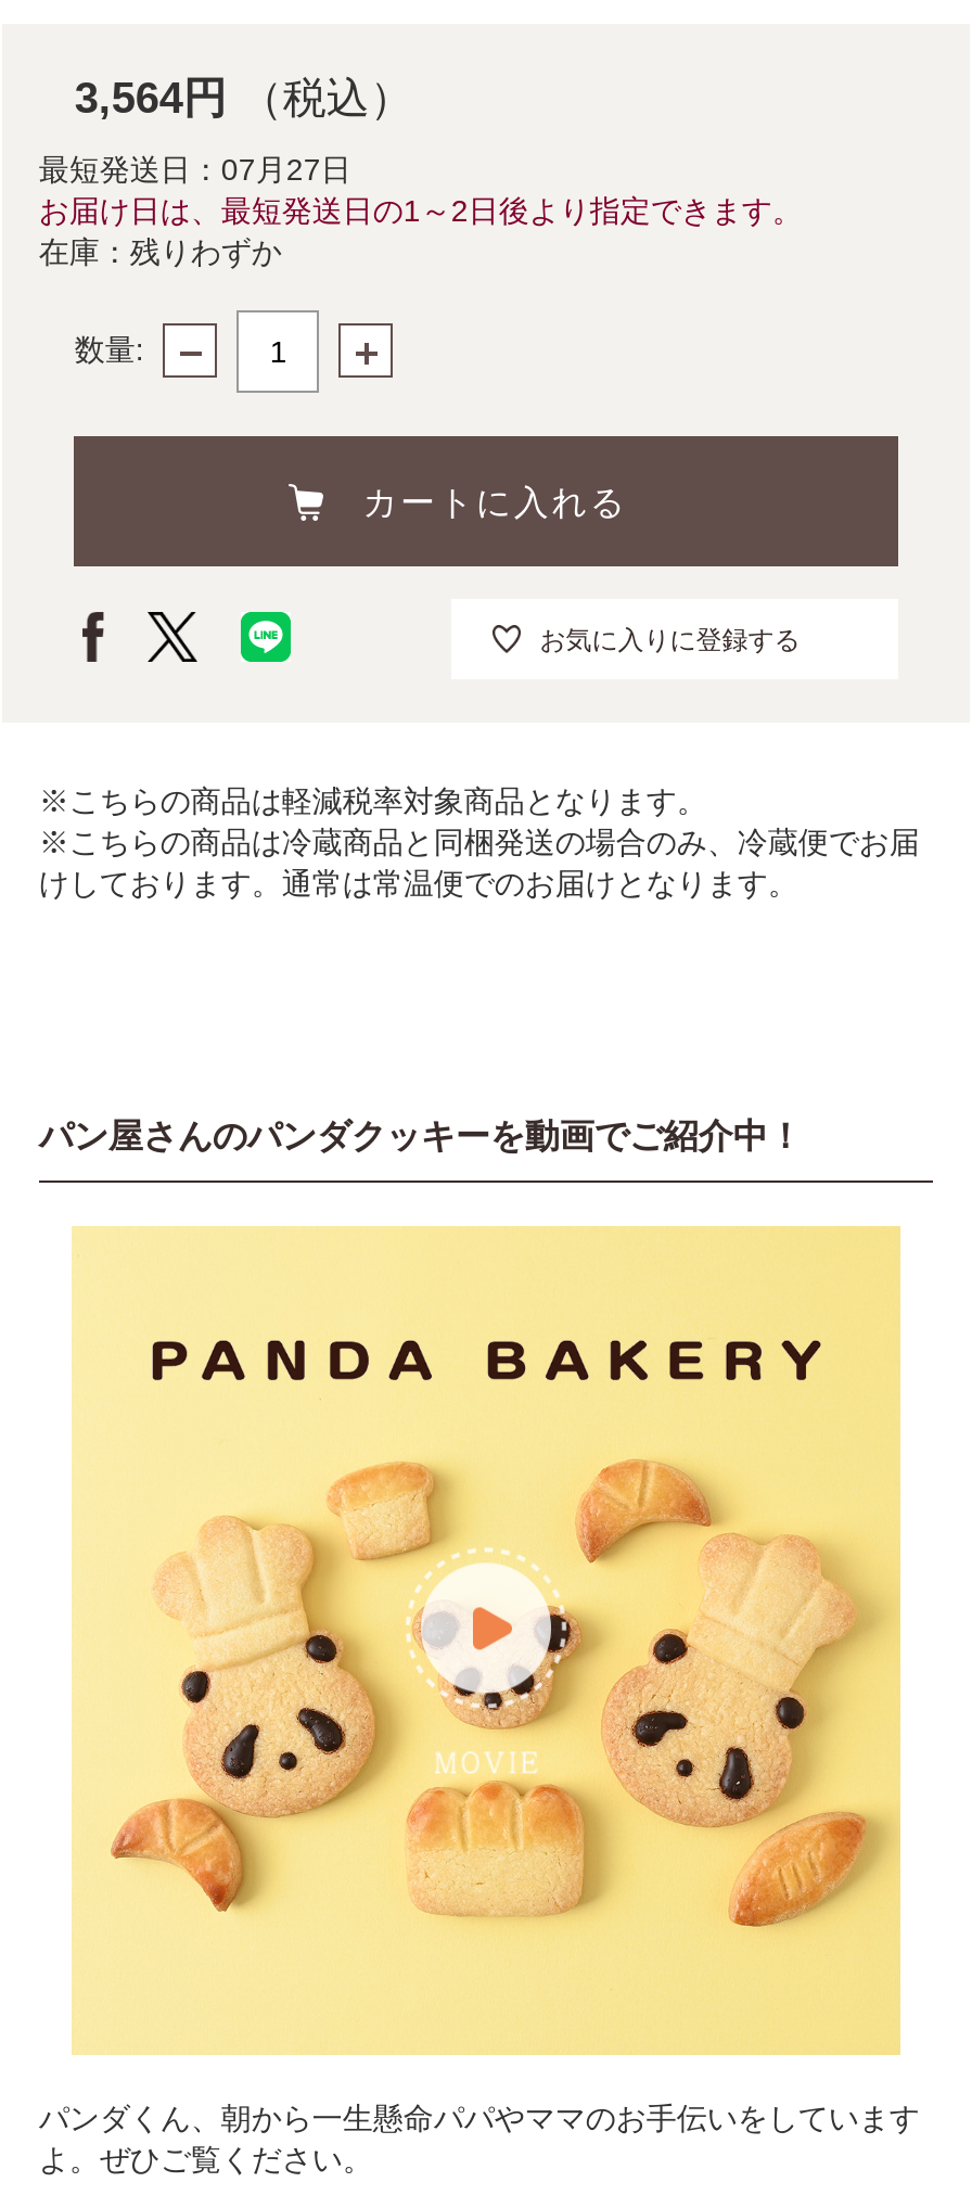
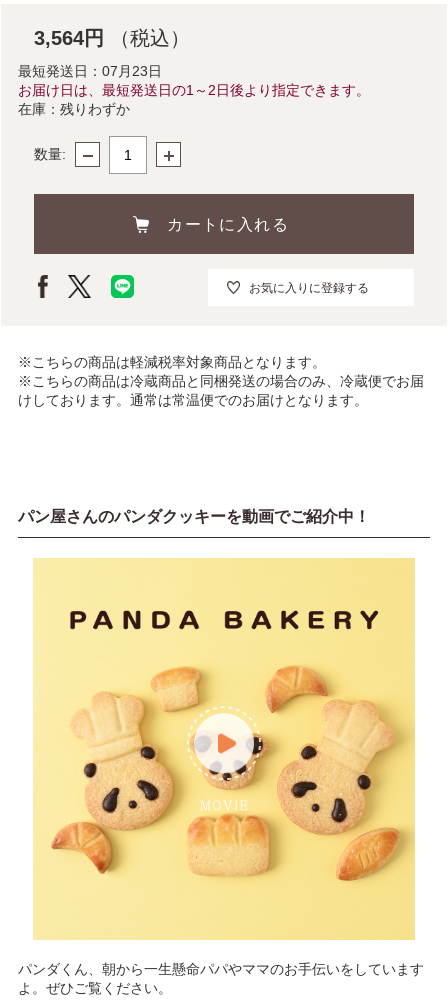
[39,151,351,186] 最短発送日：07月27日 -> [18,63,162,79] 最短発送日：07月23日

